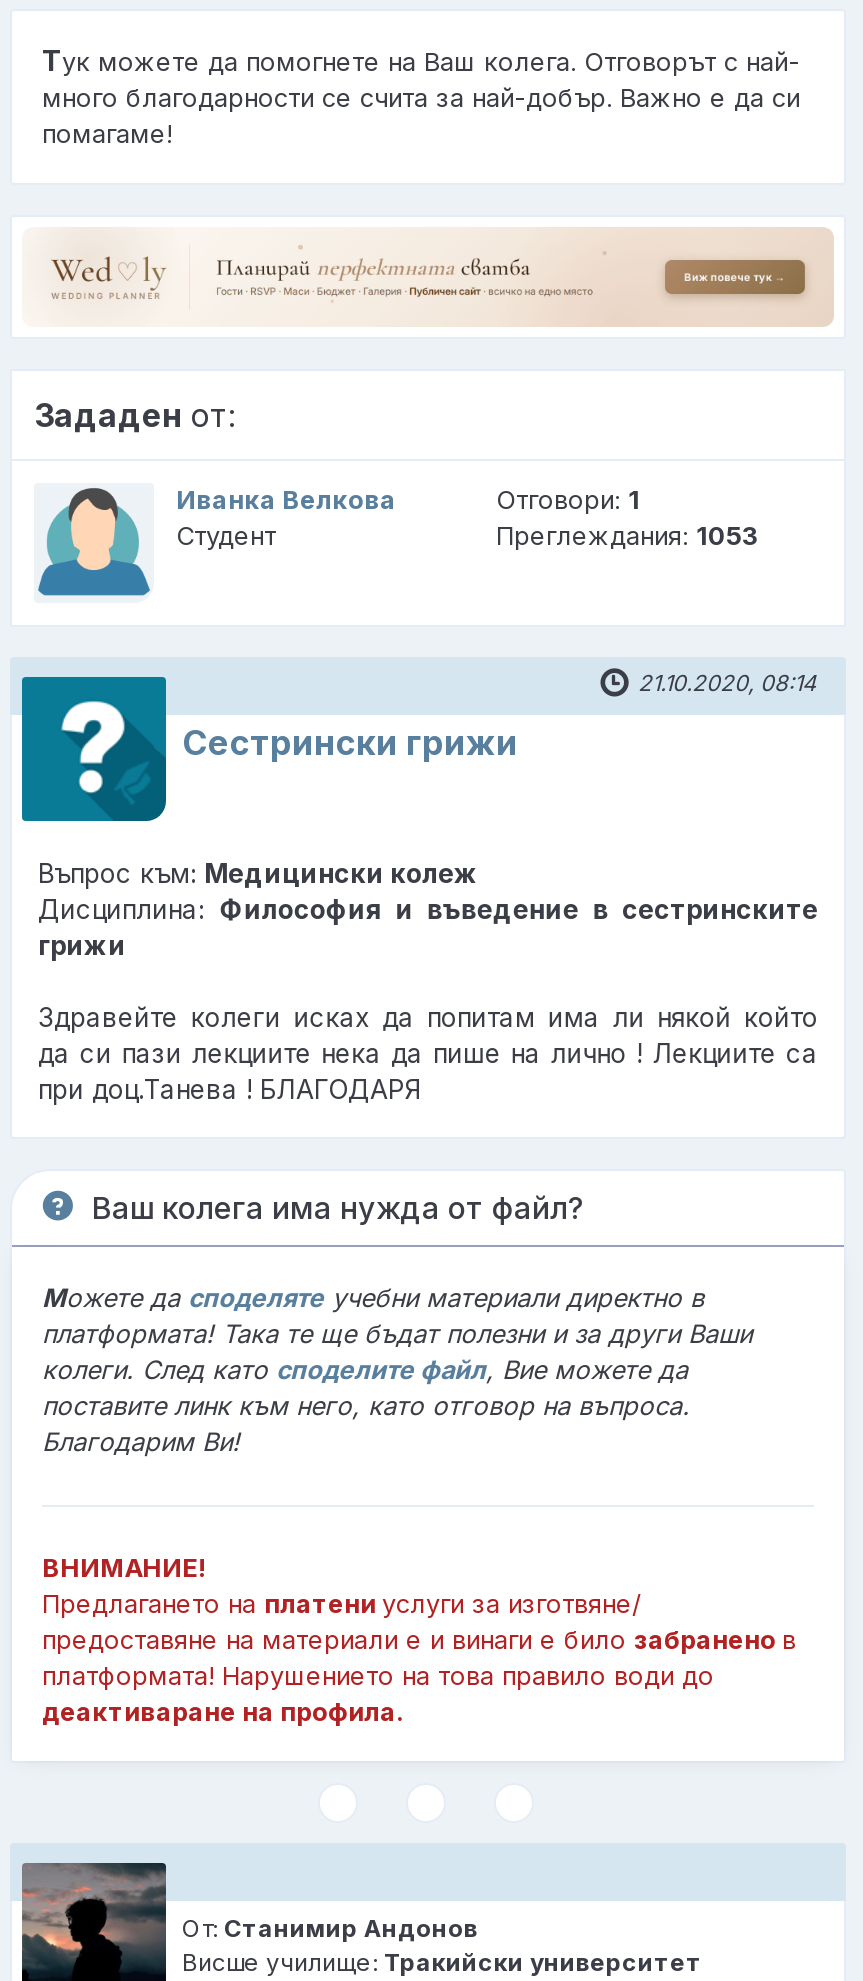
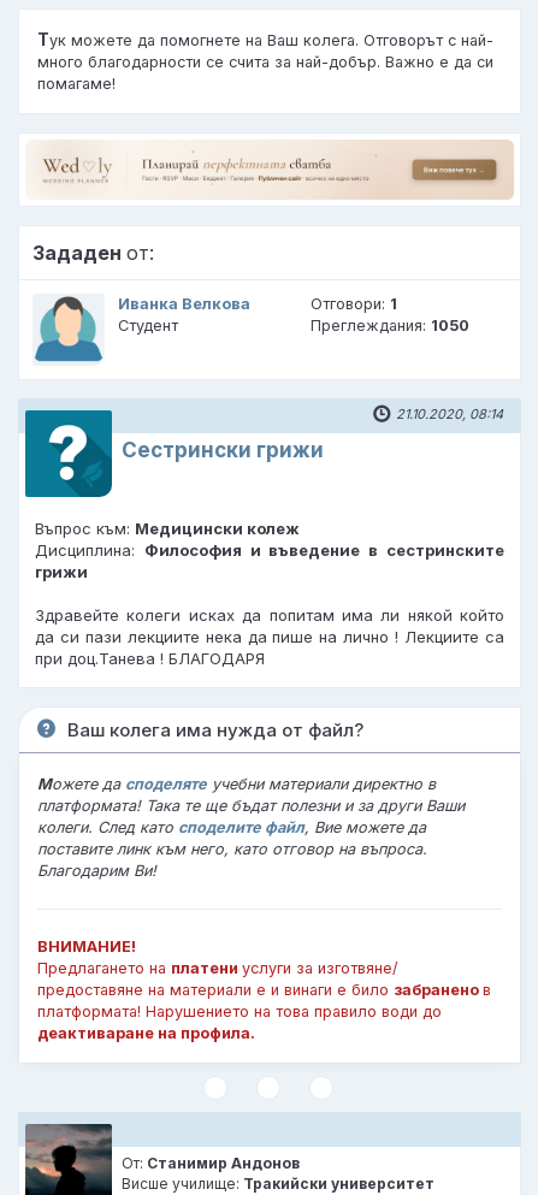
[496,522,758,552] Преглеждания: 1053 -> [311,317,469,335] Преглеждания: 1050

